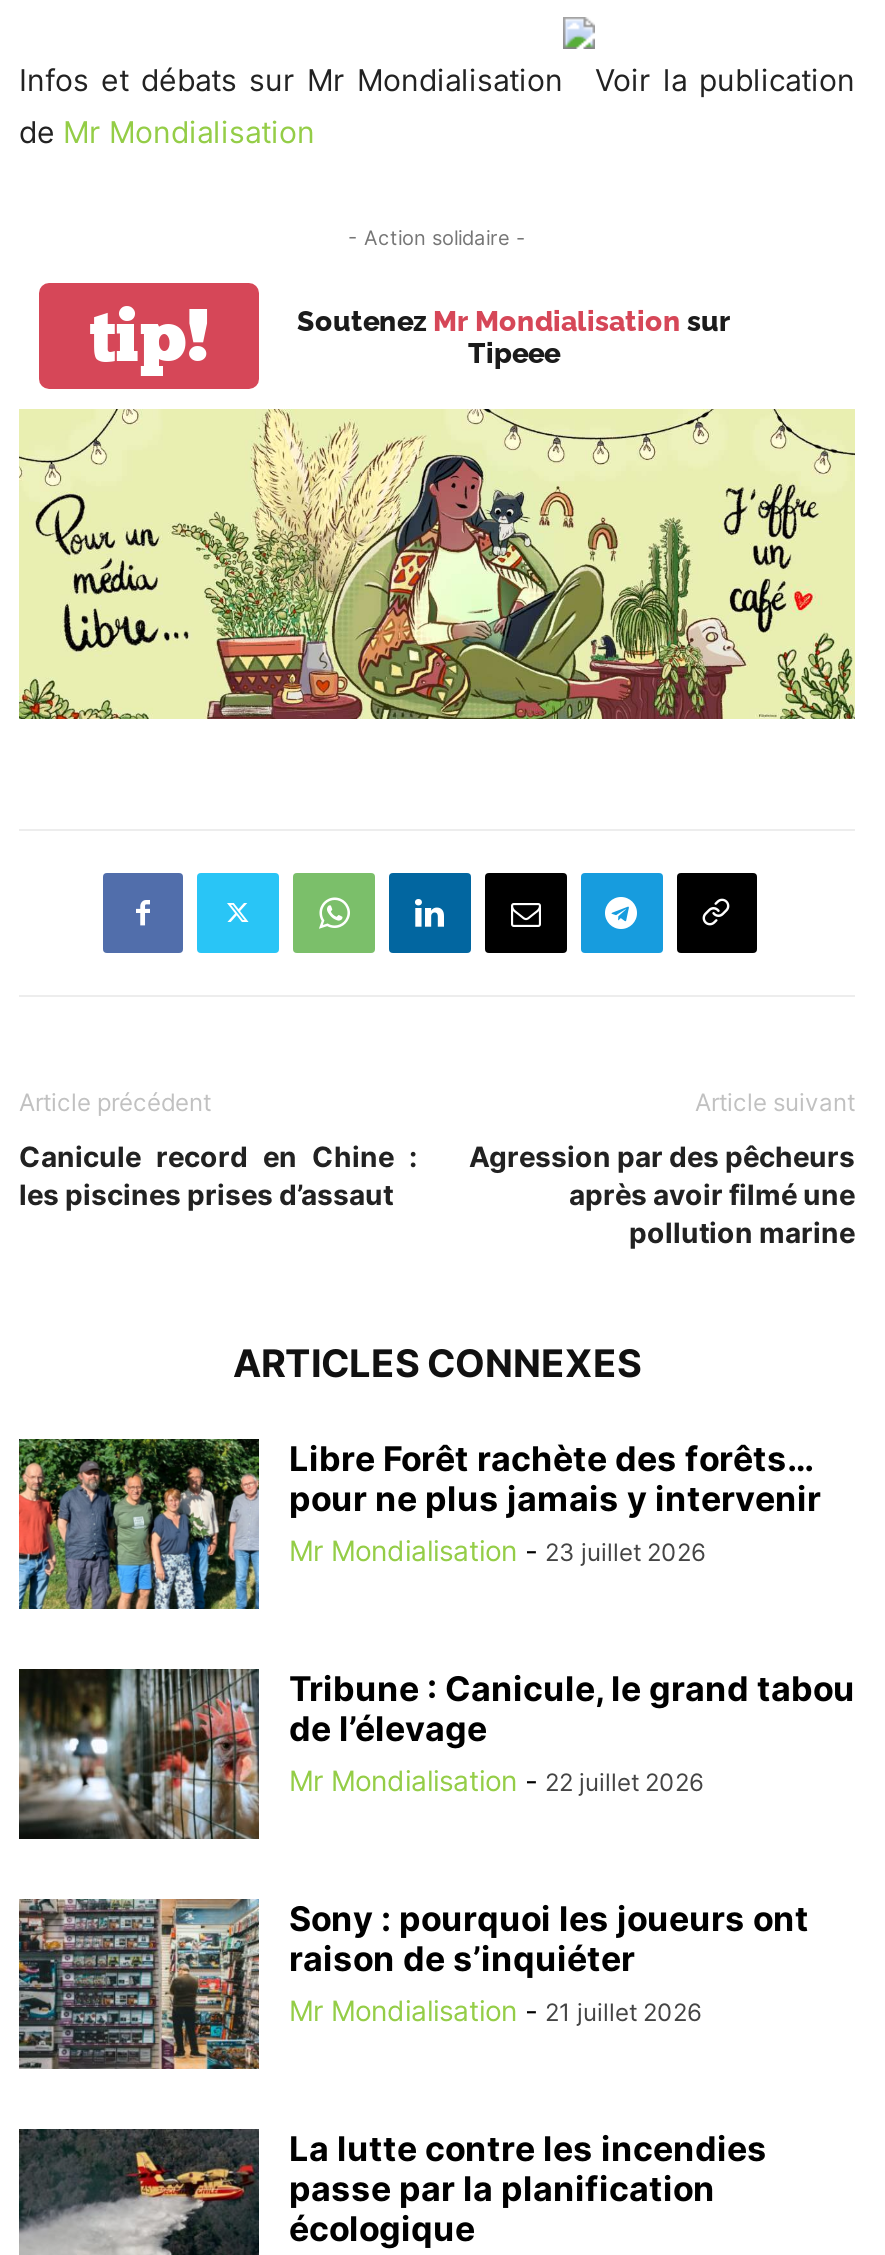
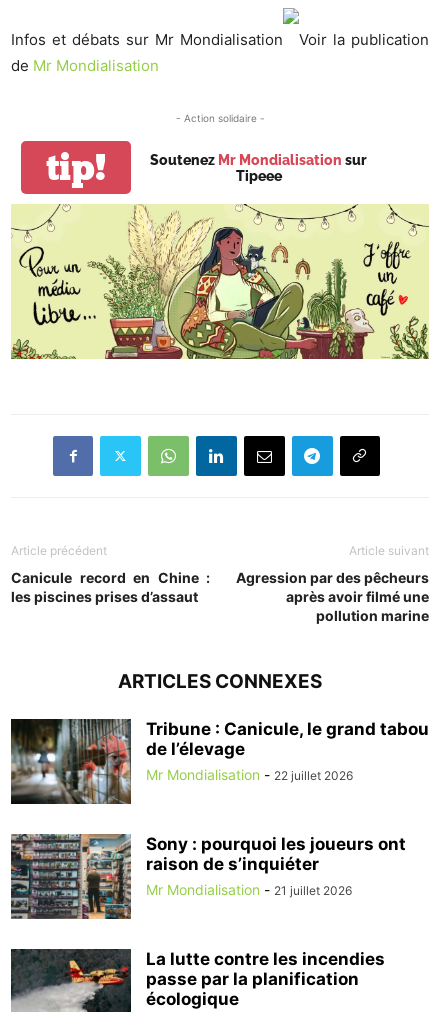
[17,1437,821,1611] [image] | Libre Forêt rachète des forêts… | pour ne plus jamais y intervenir | Mr Mondialisation - 23 juillet 2026 -> none

